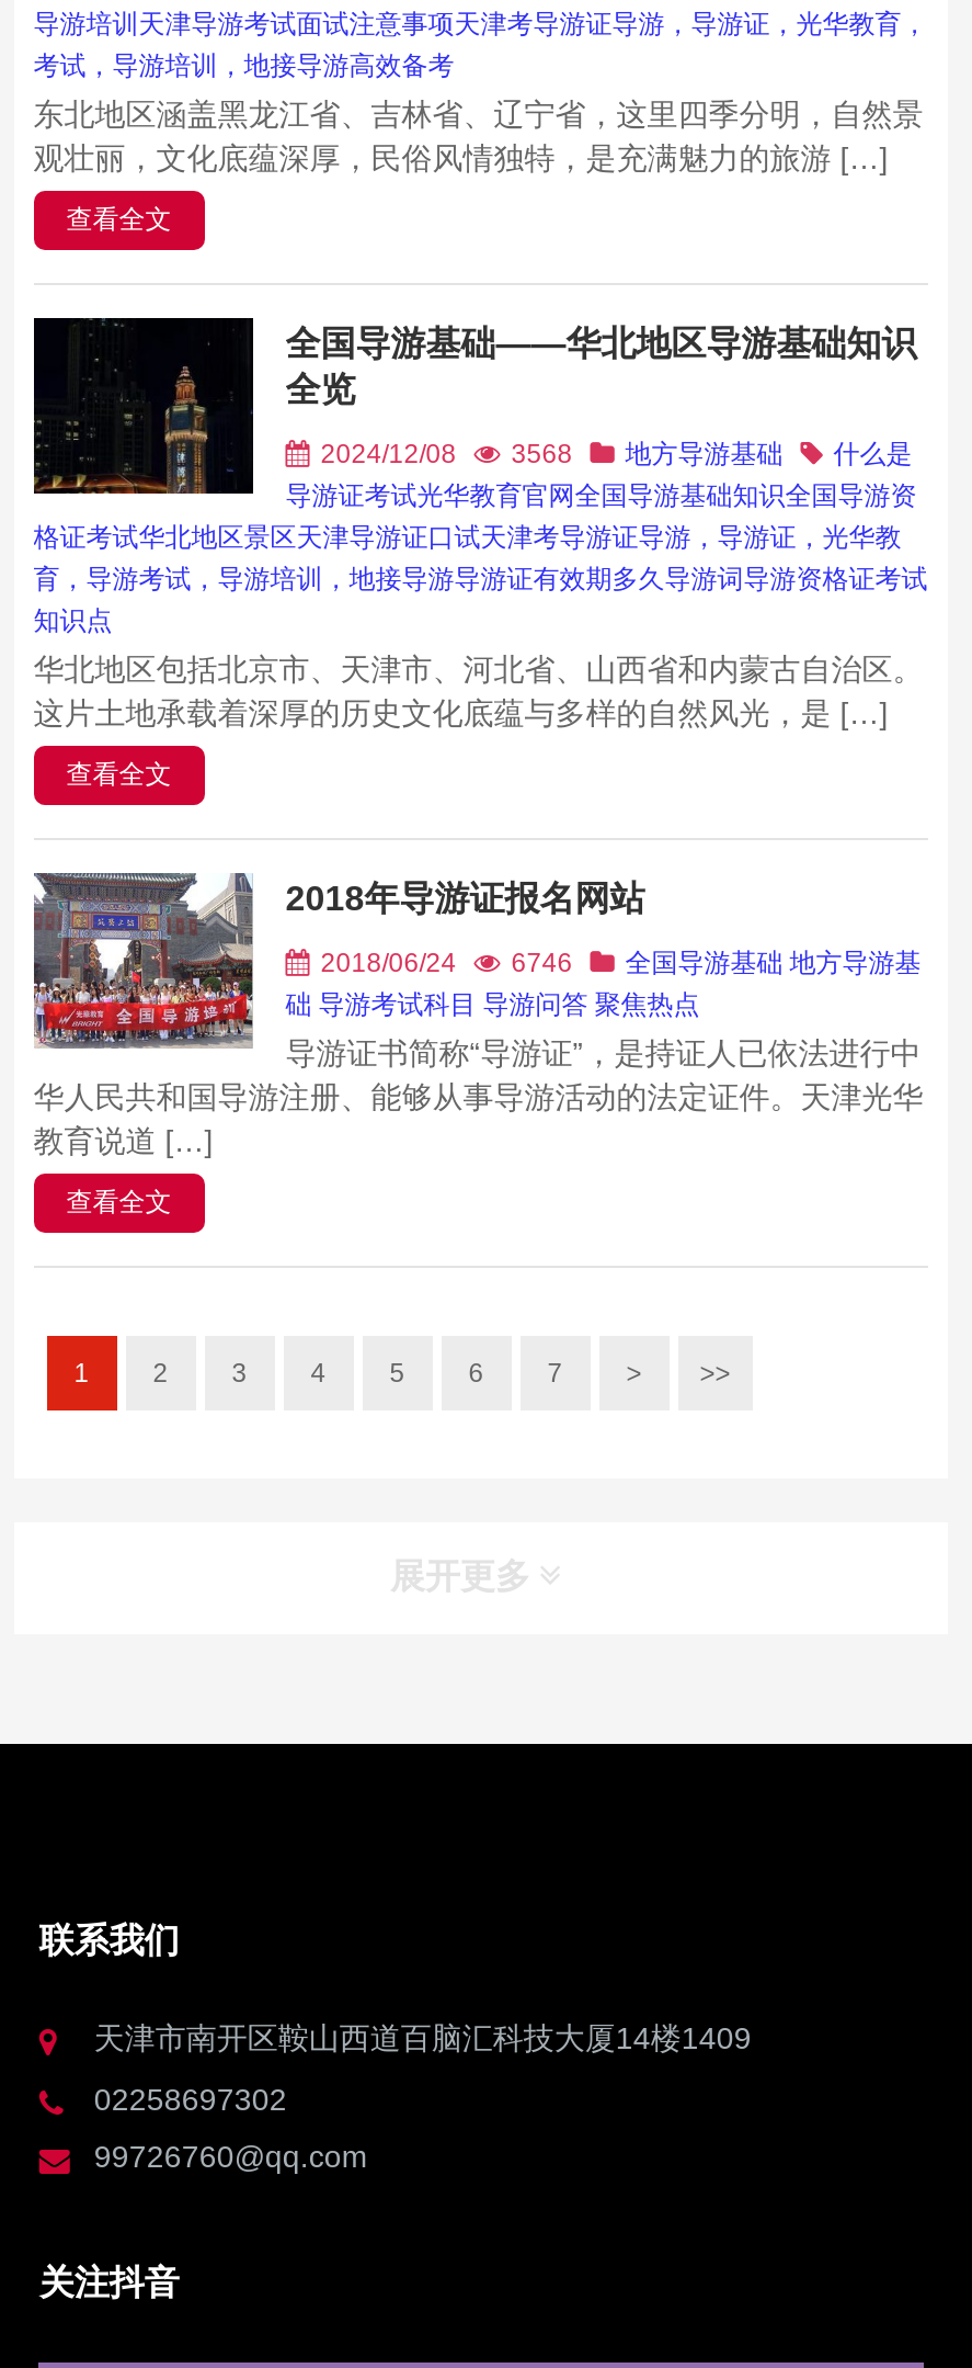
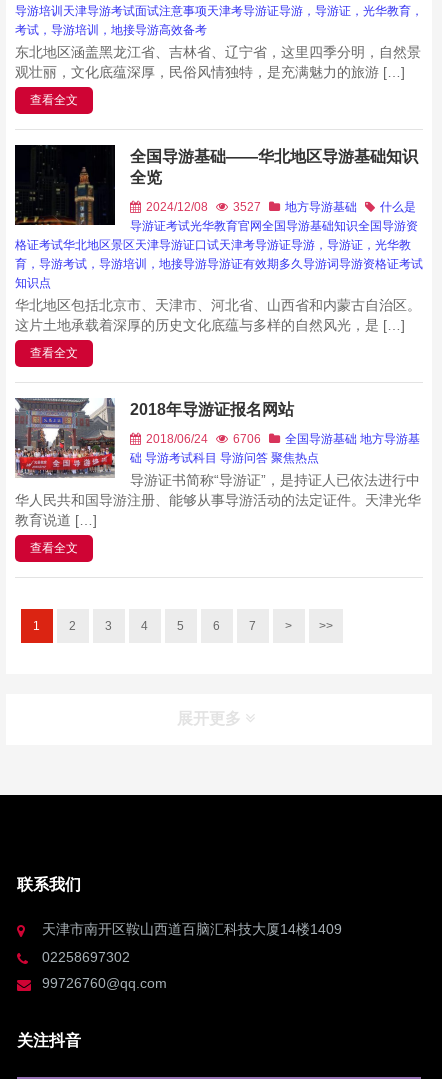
[320,439,912,469] 2024/12/08 3568 地方导游基础 什么是 -> [146,200,416,214] 2024/12/08 3527 地方导游基础 什么是
[320,948,921,978] 2018/06/24 6746 全国导游基础 地方导游基 -> [146,432,420,446] 2018/06/24 6706 全国导游基础 地方导游基

